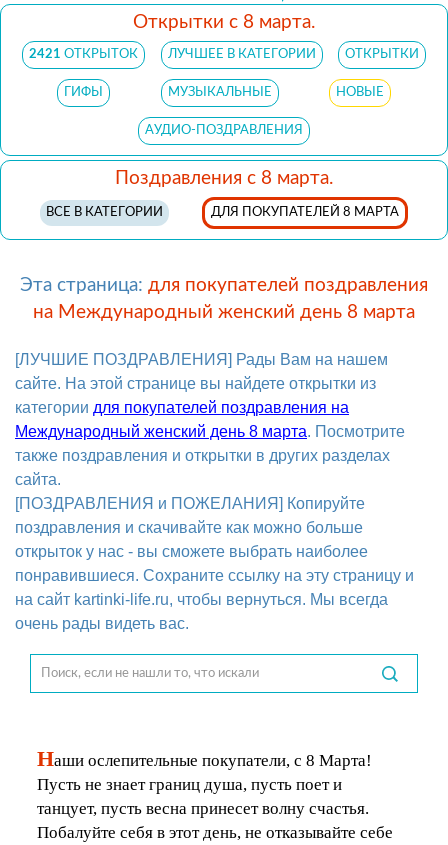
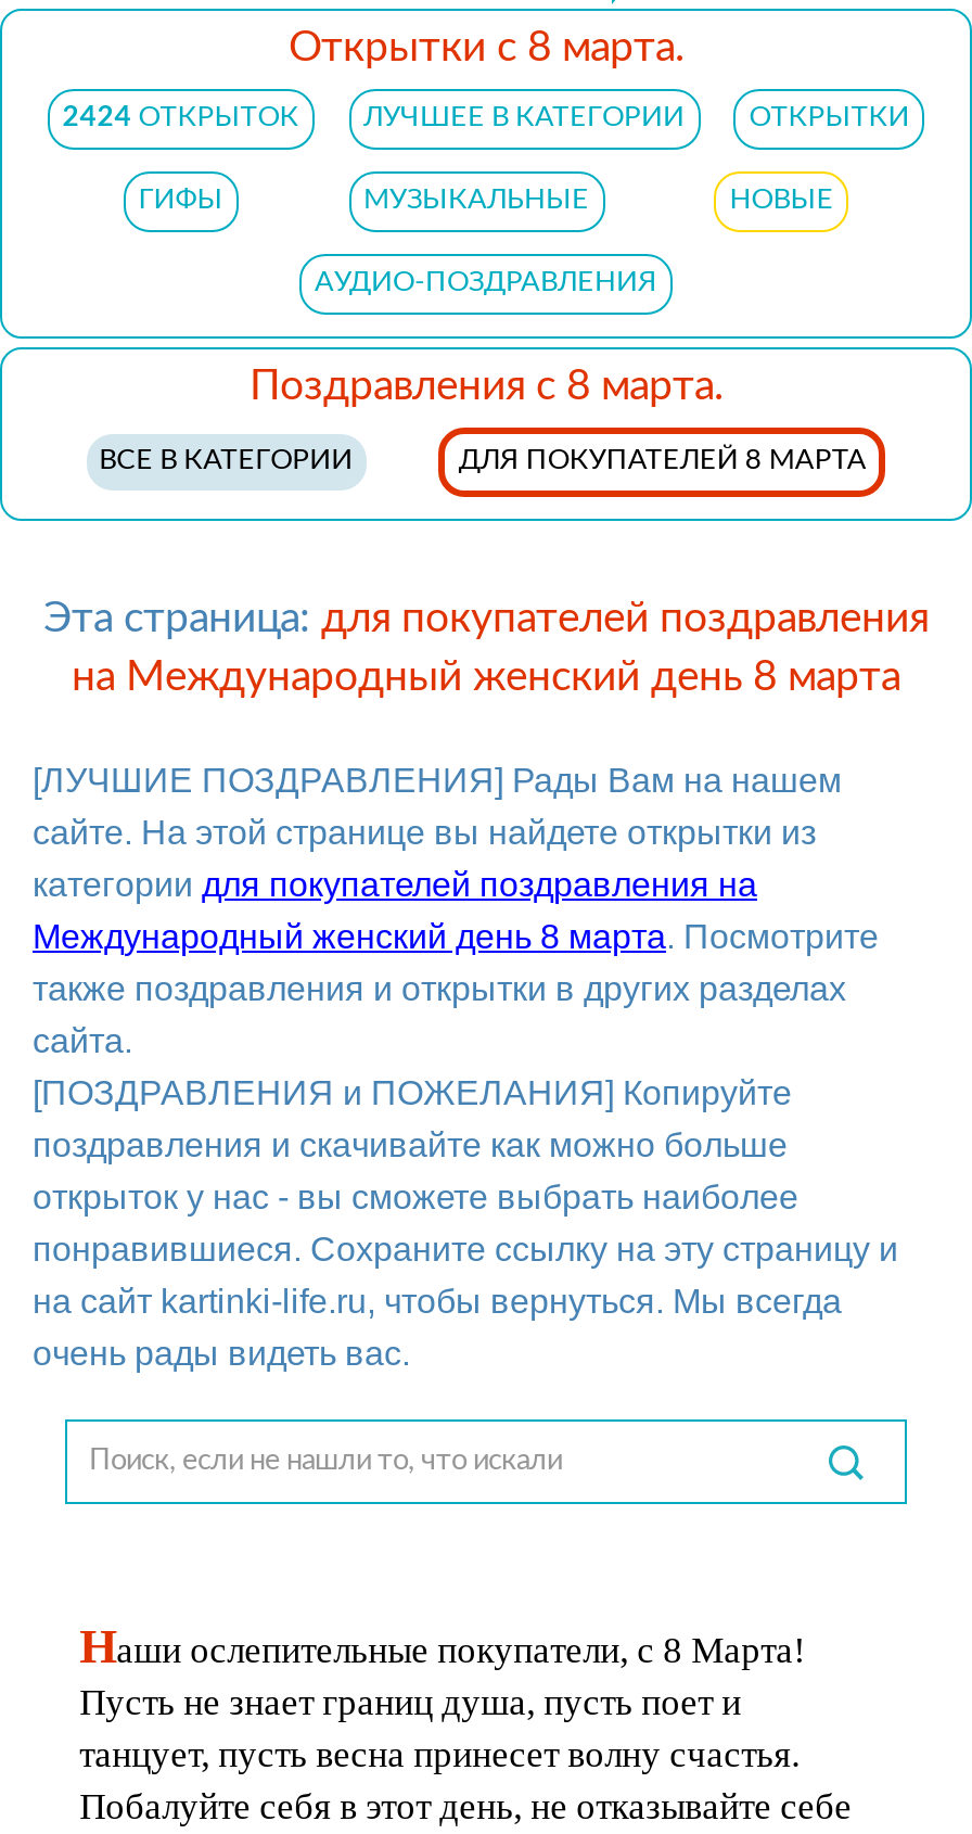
[29,48,138,61] 2421 ОТКРЫТОК -> [62,104,299,132] 2424 ОТКРЫТОК

